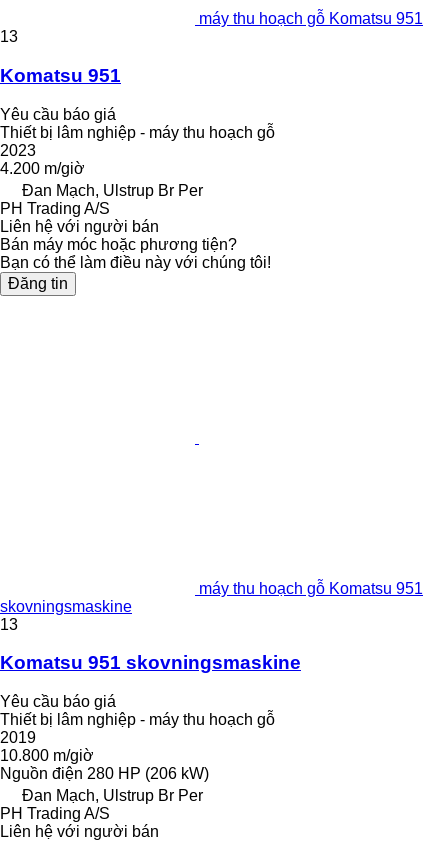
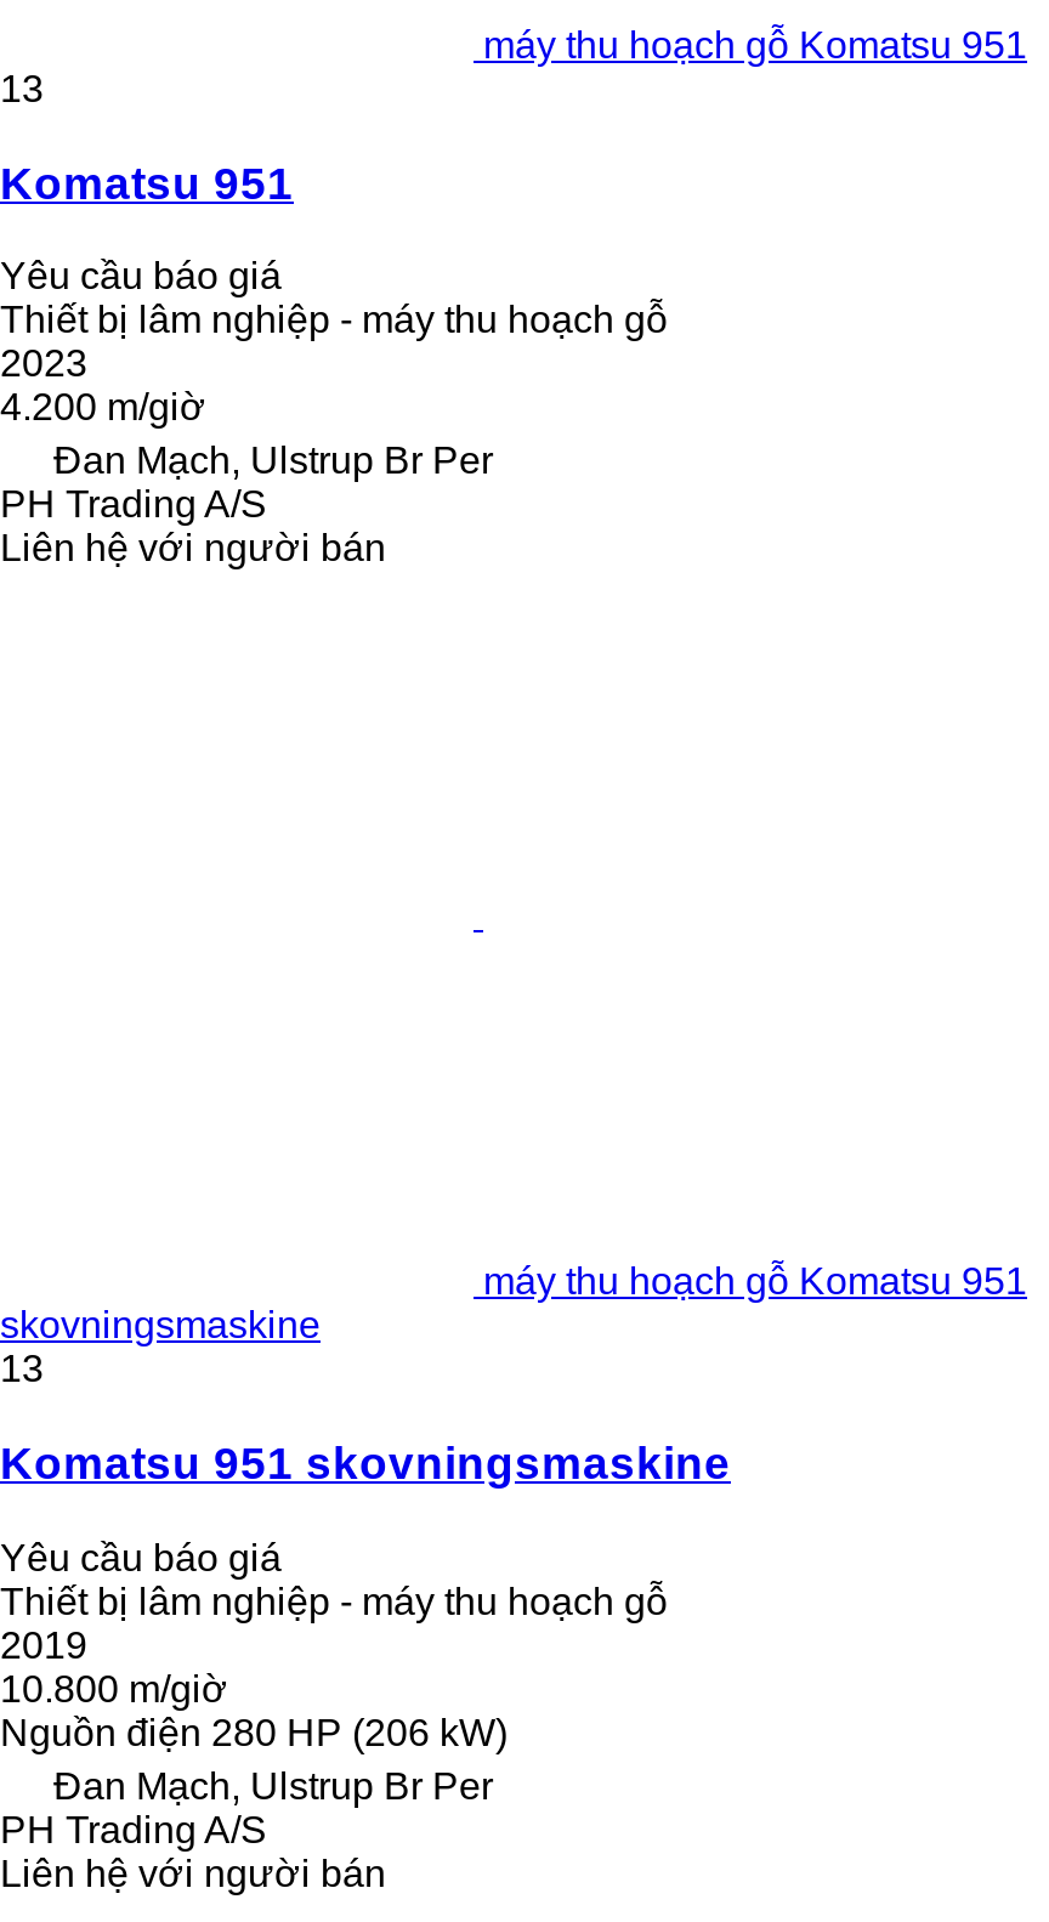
[0,236,271,292] Bán máy móc hoặc phương tiện? | Bạn có thể làm điều này với chúng tôi! | Đăng tin -> none

